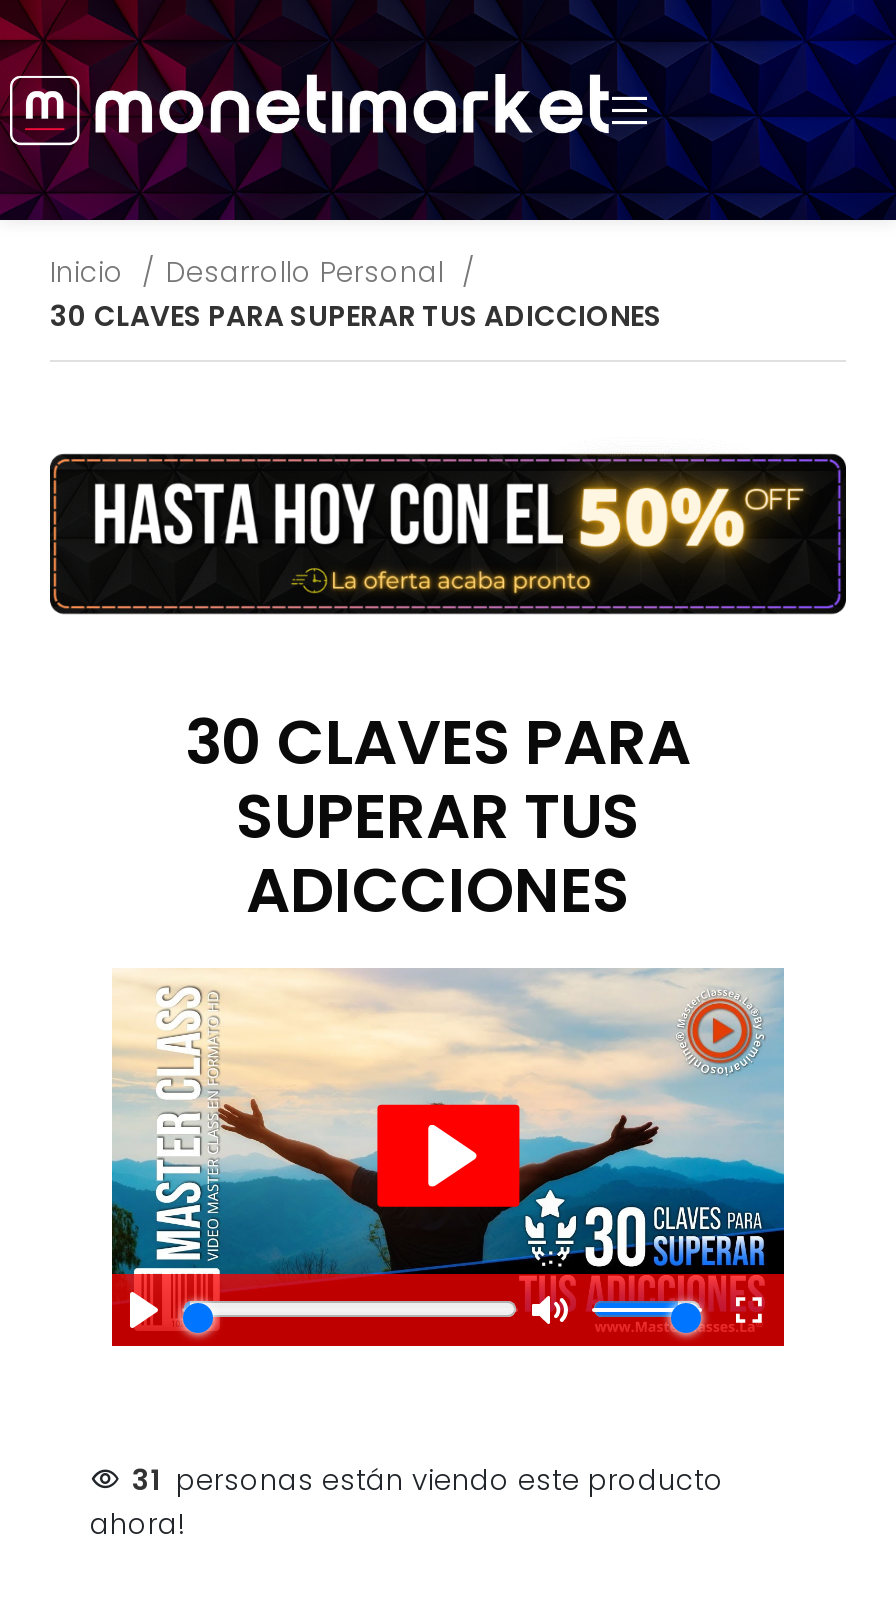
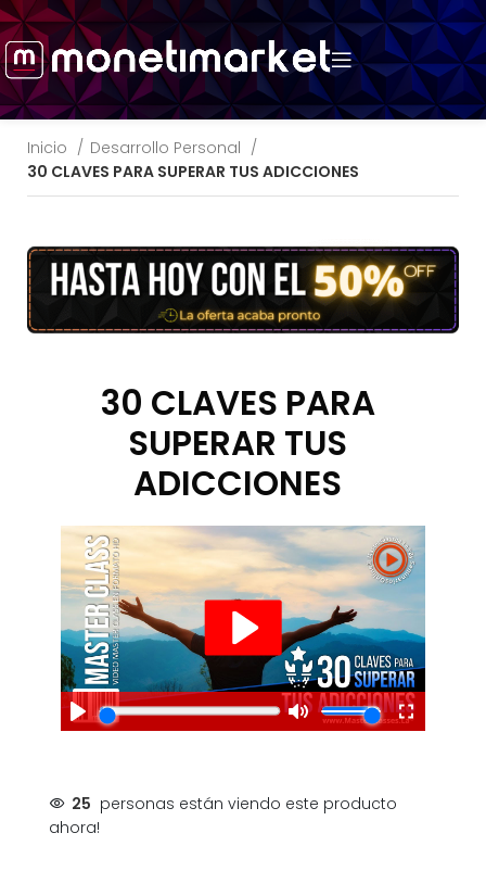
[132,1460,724,1500] 31 personas están viendo este producto -> [72,793,397,814] 25 personas están viendo este producto

